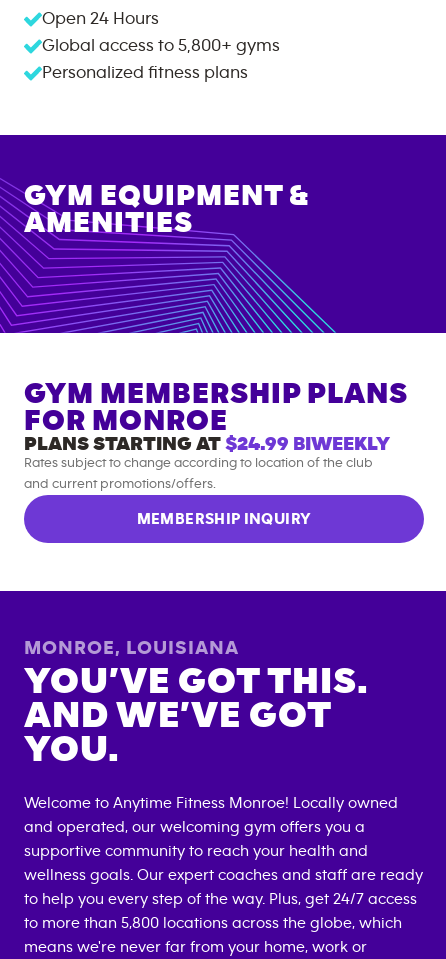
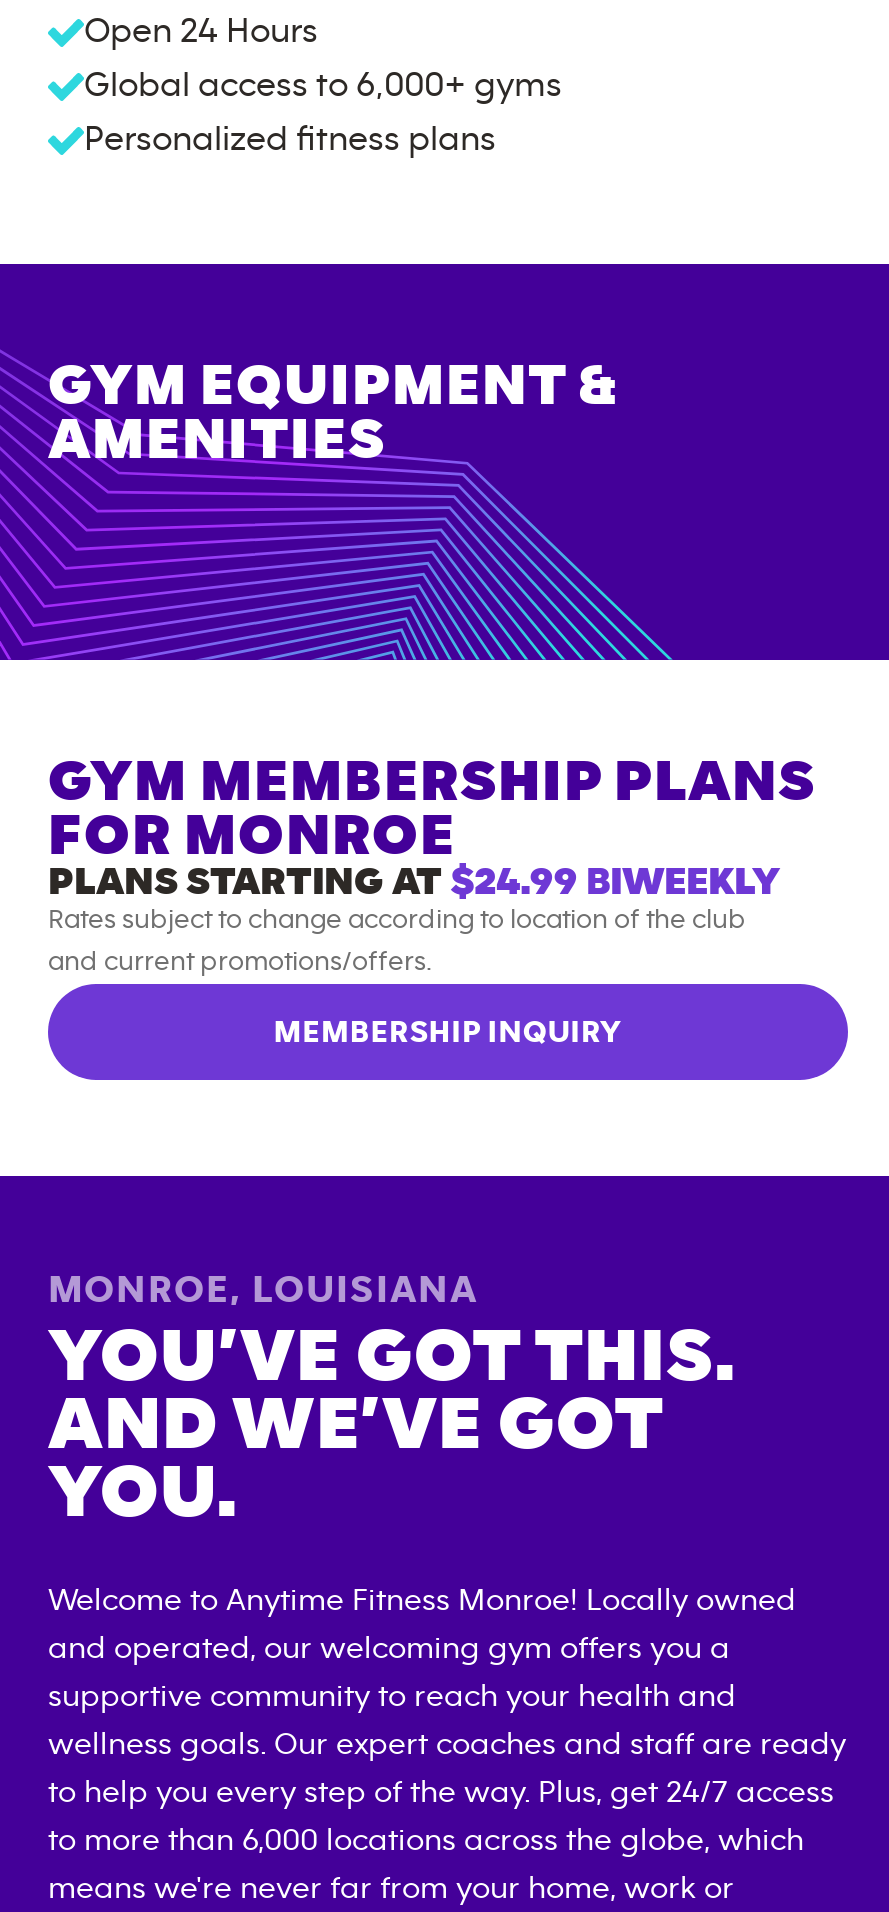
[42,37,280,55] Global access to 5,800+ gyms -> [84,67,562,103] Global access to 6,000+ gyms
[24,915,402,931] to more than 5,800 locations across the globe, which -> [48,1823,804,1855] to more than 6,000 locations across the globe, which

